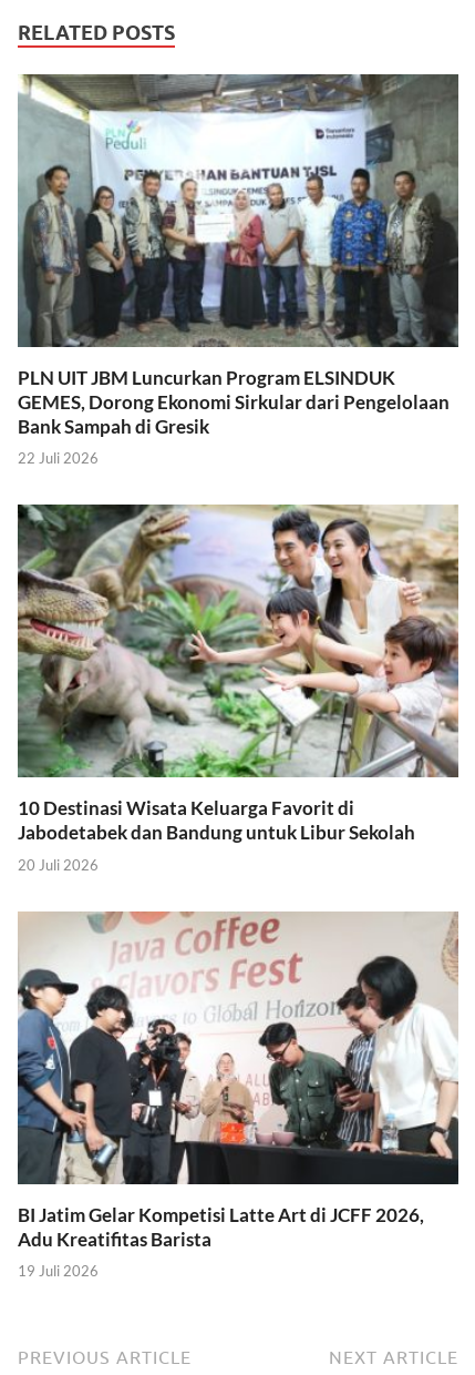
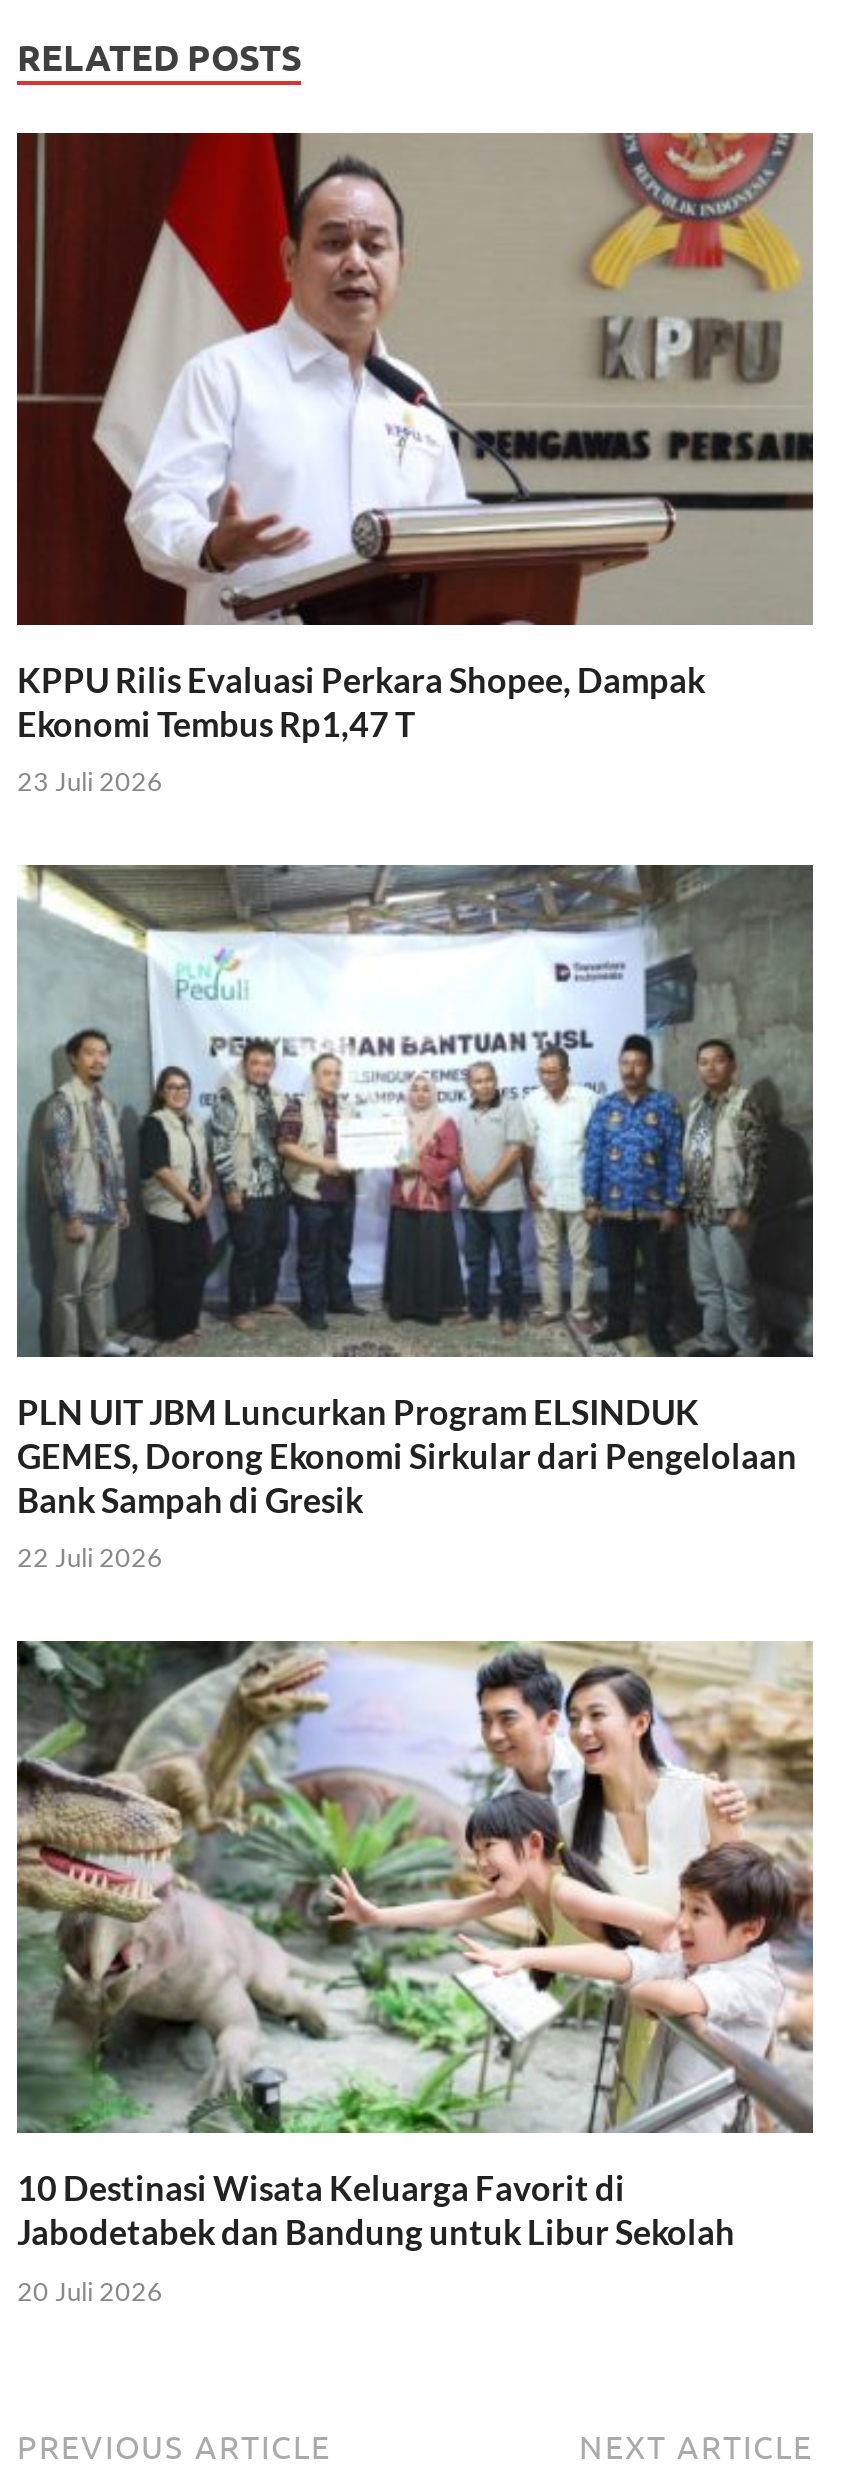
none -> [15,130,813,797] [image] | KPPU Rilis Evaluasi Perkara Shopee, Dampak | Ekonomi Tembus Rp1,47 T | 23 Juli 2026
moved [17,73,459,873] -> [15,862,815,2306]: [image] | PLN UIT JBM Luncurkan Program ELSINDUK | GEMES, Dorong Ekonomi Sirkular dari Pengelolaan | Bank Sampah di Gresik | 22 Juli 2026 | 10 Destinasi Wisata Keluarga Favorit di | Jabodetabek dan Bandung untuk Libur Sekolah | 20 Juli 2026
[17,911,459,1280] [image] | BI Jatim Gelar Kompetisi Latte Art di JCFF 2026, | Adu Kreatifitas Barista | 19 Juli 2026 -> none

